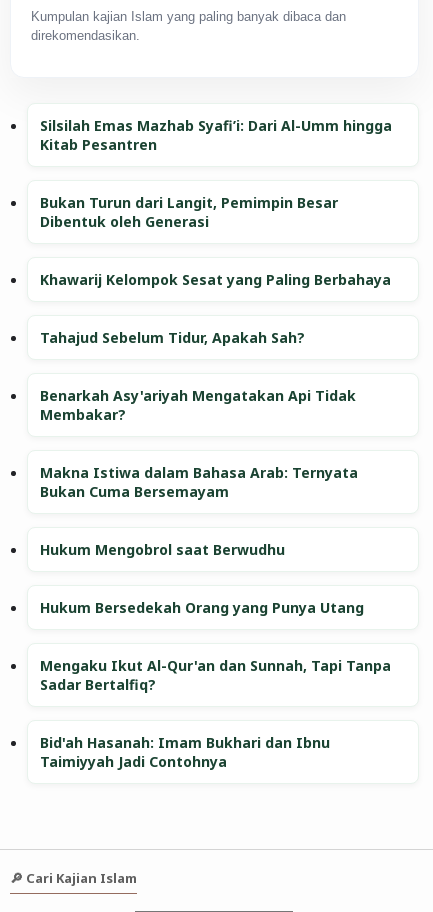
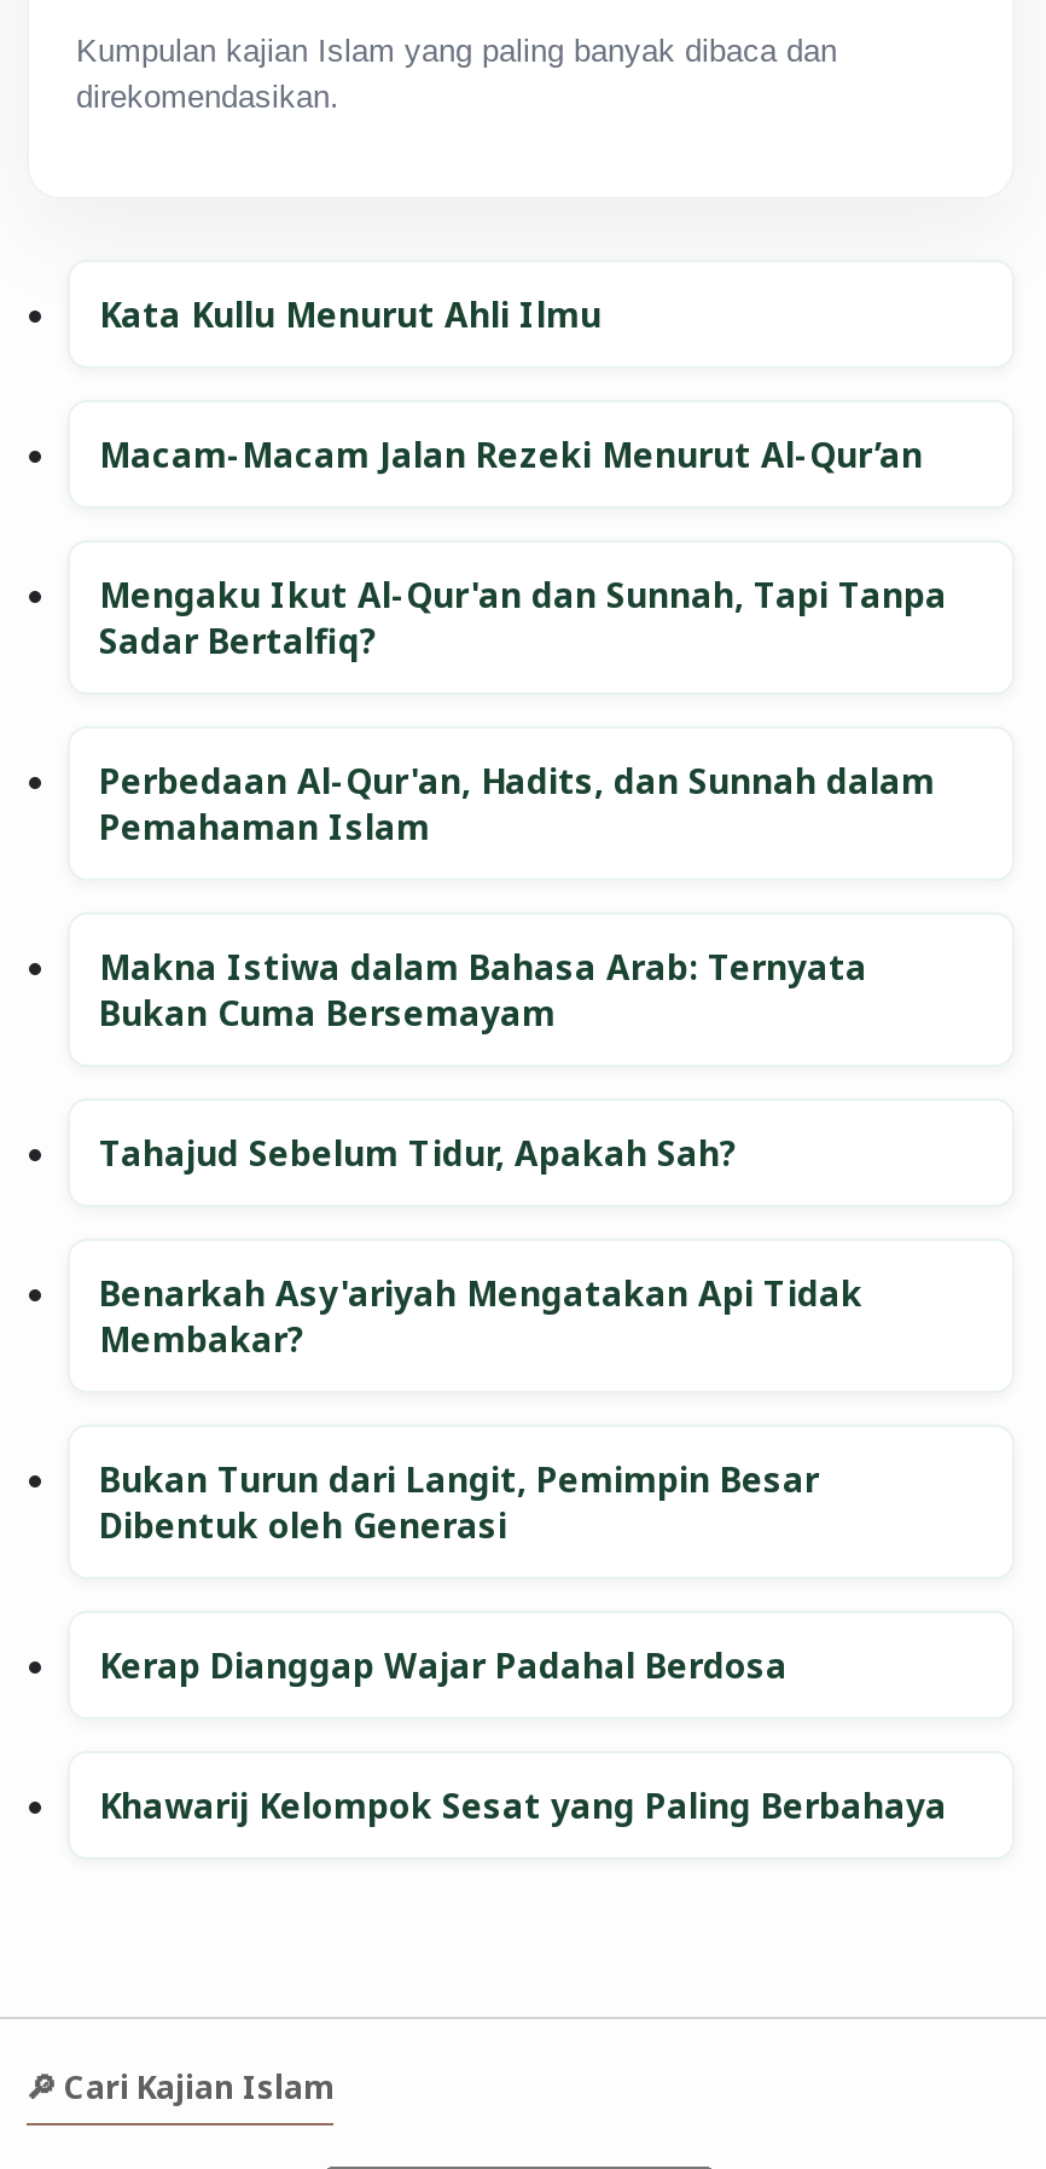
[40,116,392,154] Silsilah Emas Mazhab Syafi’i: Dari Al-Umm hingga | Kitab Pesantren -> [99,291,935,849] Kata Kullu Menurut Ahli Ilmu | Macam-Macam Jalan Rezeki Menurut Al-Qur’an | Perbedaan Al-Qur'an, Hadits, dan Sunnah dalam | Pemahaman Islam
moved [40,193,391,289] -> [99,1456,947,1828]: Bukan Turun dari Langit, Pemimpin Besar | Dibentuk oleh Generasi | Khawarij Kelompok Sesat yang Paling Berbahaya
moved [40,328,356,424] -> [99,1130,862,1362]: Tahajud Sebelum Tidur, Apakah Sah? | Benarkah Asy'ariyah Mengatakan Api Tidak | Membakar?
moved [40,463,358,501] -> [99,943,867,1035]: Makna Istiwa dalam Bahasa Arab: Ternyata | Bukan Cuma Bersemayam
[40,540,364,771] Hukum Mengobrol saat Berwudhu | Hukum Bersedekah Orang yang Punya Utang | Bid'ah Hasanah: Imam Bukhari dan Ibnu | Taimiyyah Jadi Contohnya -> [99,1642,788,1688] Kerap Dianggap Wajar Padahal Berdosa
moved [40,656,391,694] -> [99,571,947,663]: Mengaku Ikut Al-Qur'an dan Sunnah, Tapi Tanpa | Sadar Bertalfiq?

